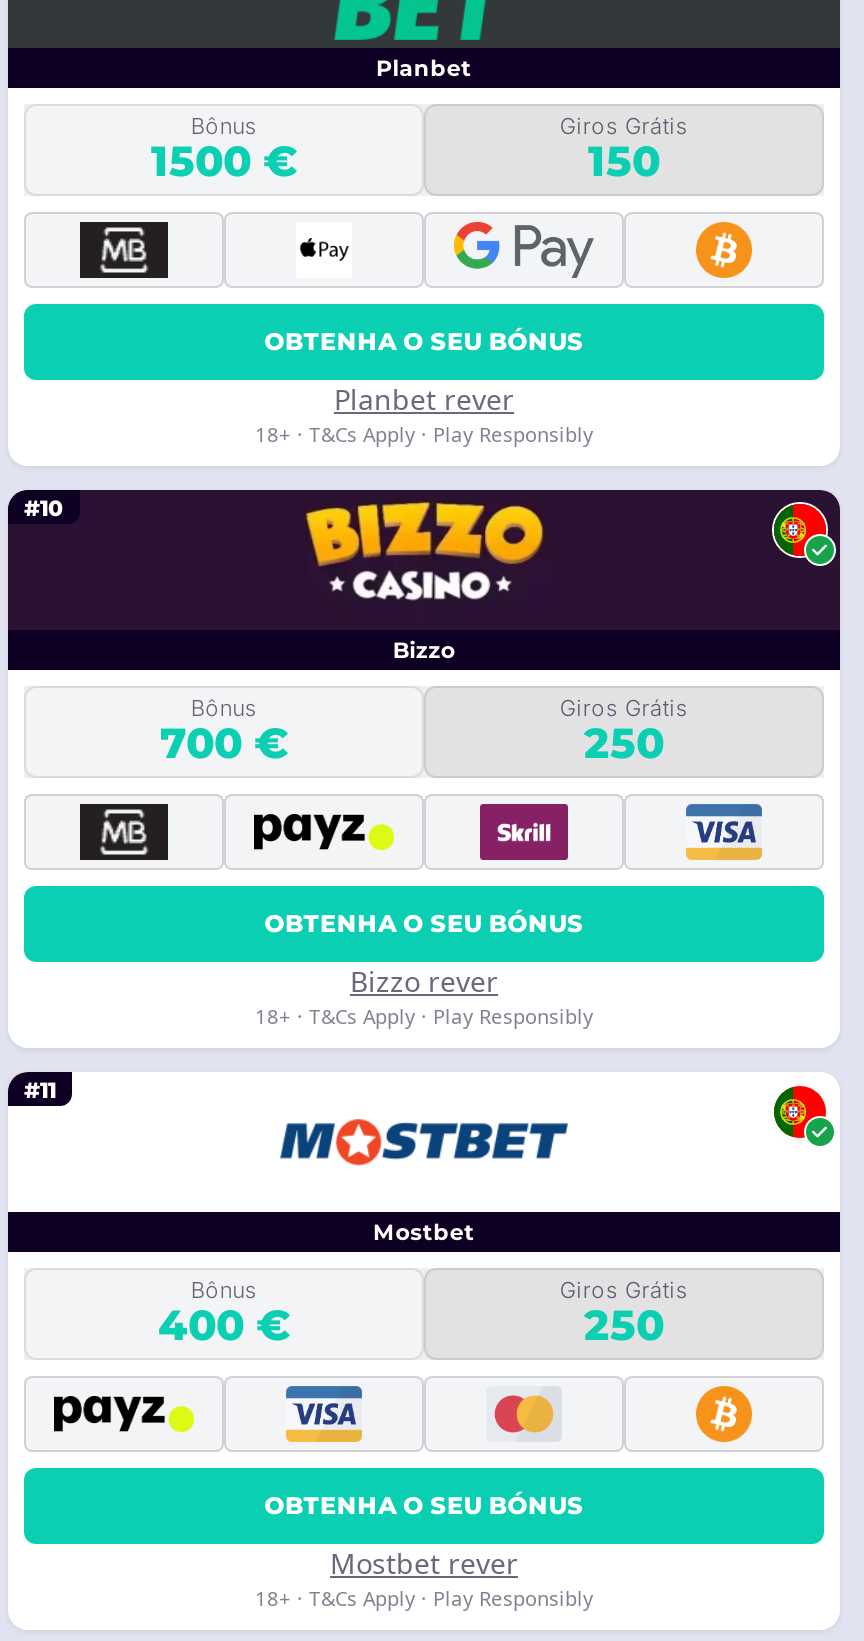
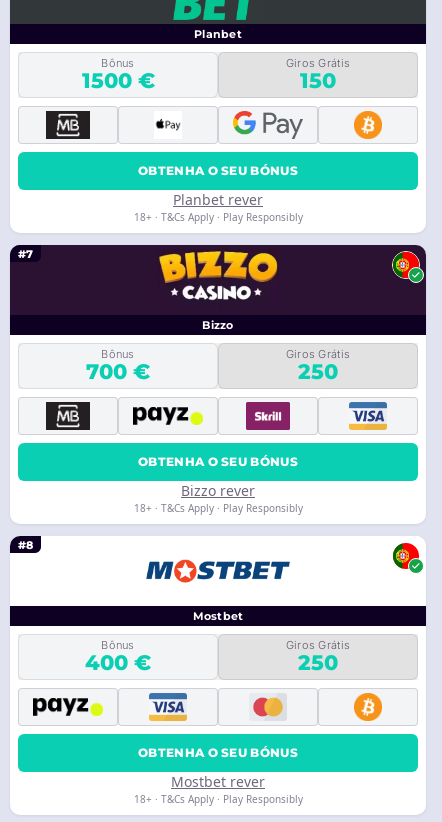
[24,494,64,522] #10 -> [18,247,33,261] #7
[24,1076,56,1104] #11 -> [18,538,33,552] #8

